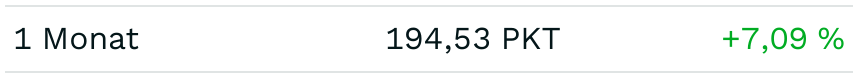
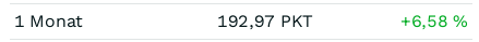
[385,19,561,57] 194,53 PKT -> [217,11,313,31] 192,97 PKT
[721,19,845,57] +7,09% -> [401,11,468,31] +6,58%

